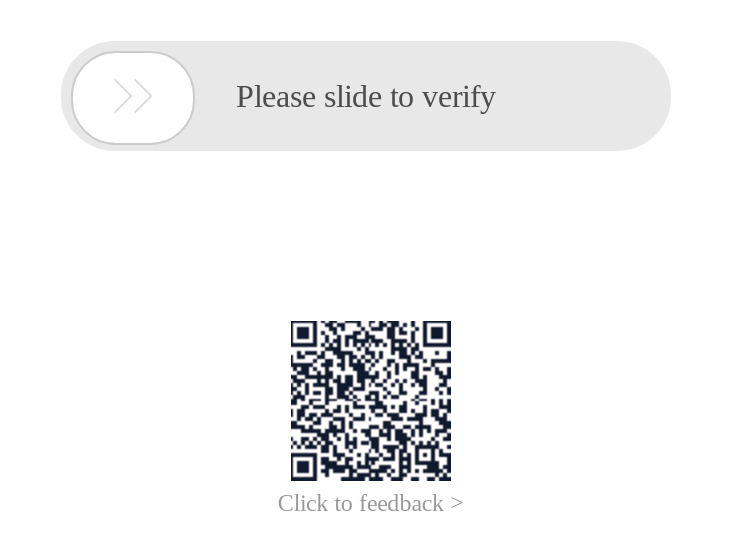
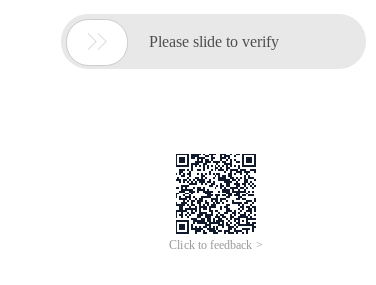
[289,319,453,483] [image] -> [176,154,257,235] [image]

